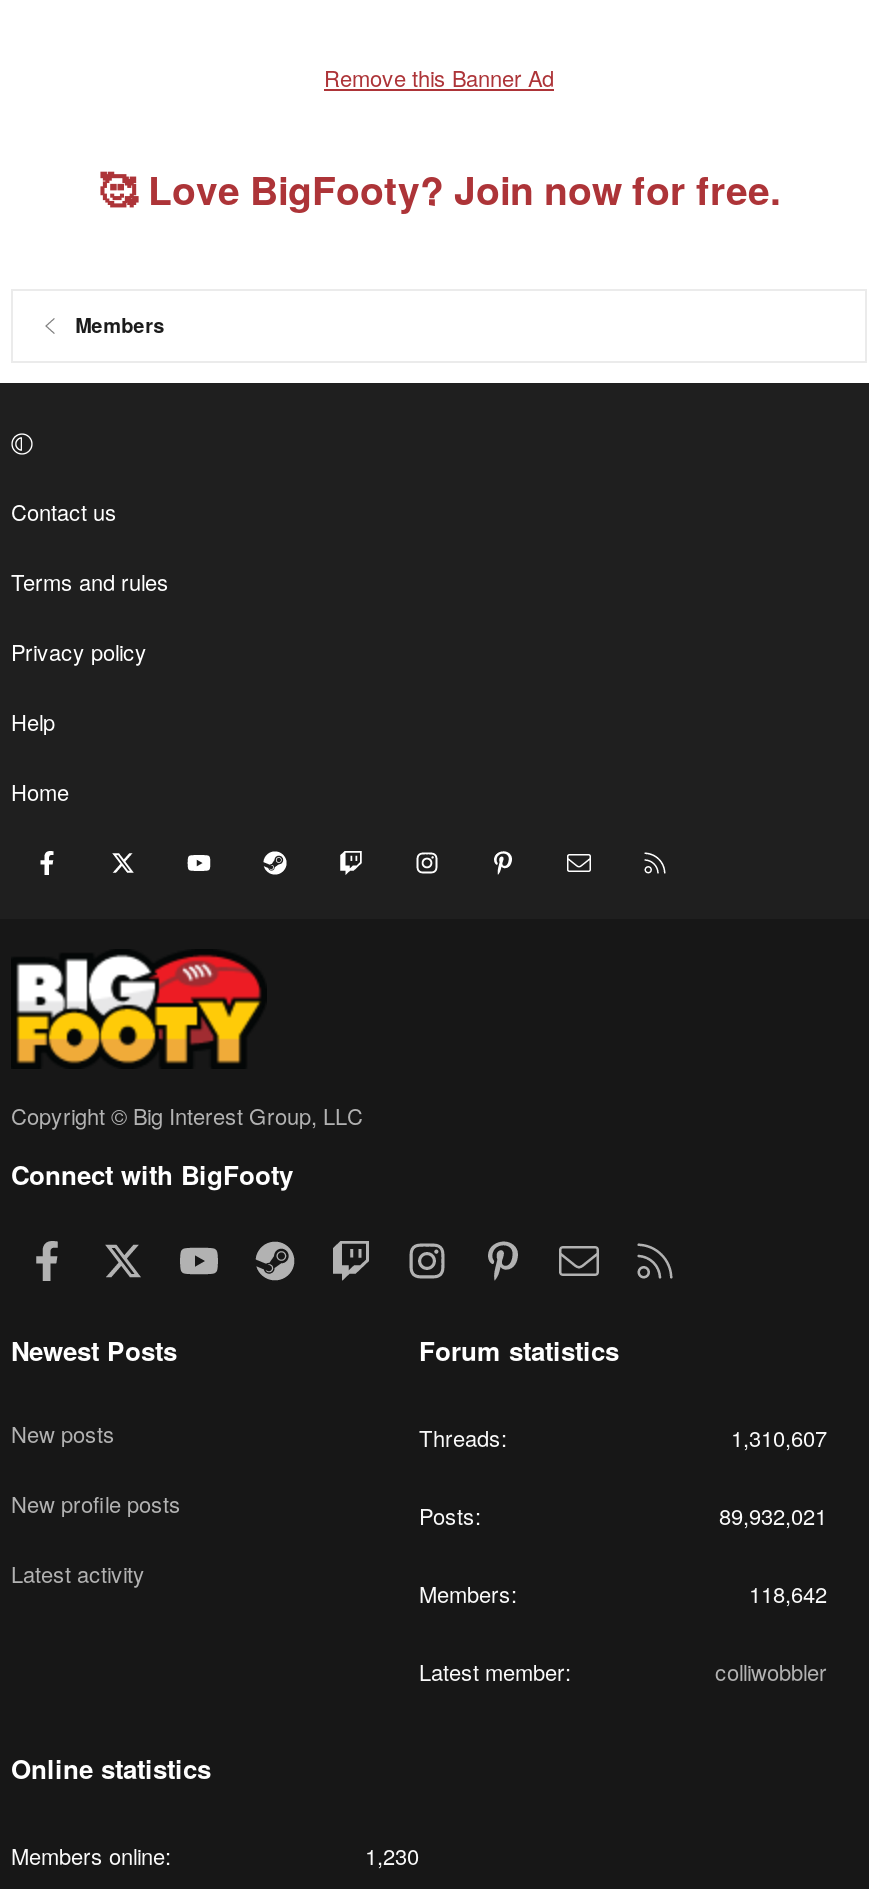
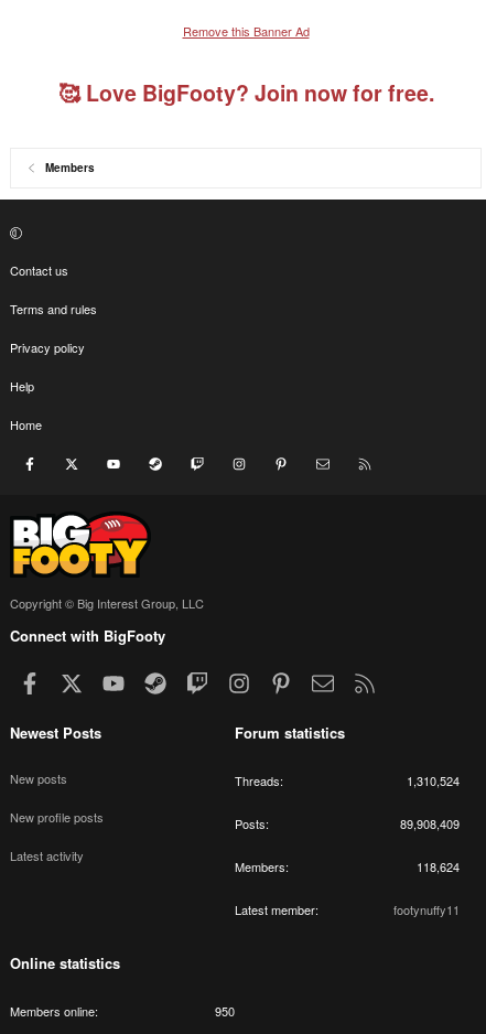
[731,1422,827,1454] 1,310,607 -> [407,772,460,790] 1,310,524
[719,1500,827,1532] 89,932,021 -> [400,815,460,833] 89,908,409
[749,1578,827,1610] 118,642 -> [417,858,460,876] 118,624
[715,1656,827,1688] colliwobbler -> [393,901,460,919] footynuffy11
[365,1840,419,1872] 1,230 -> [215,1002,235,1020] 950

